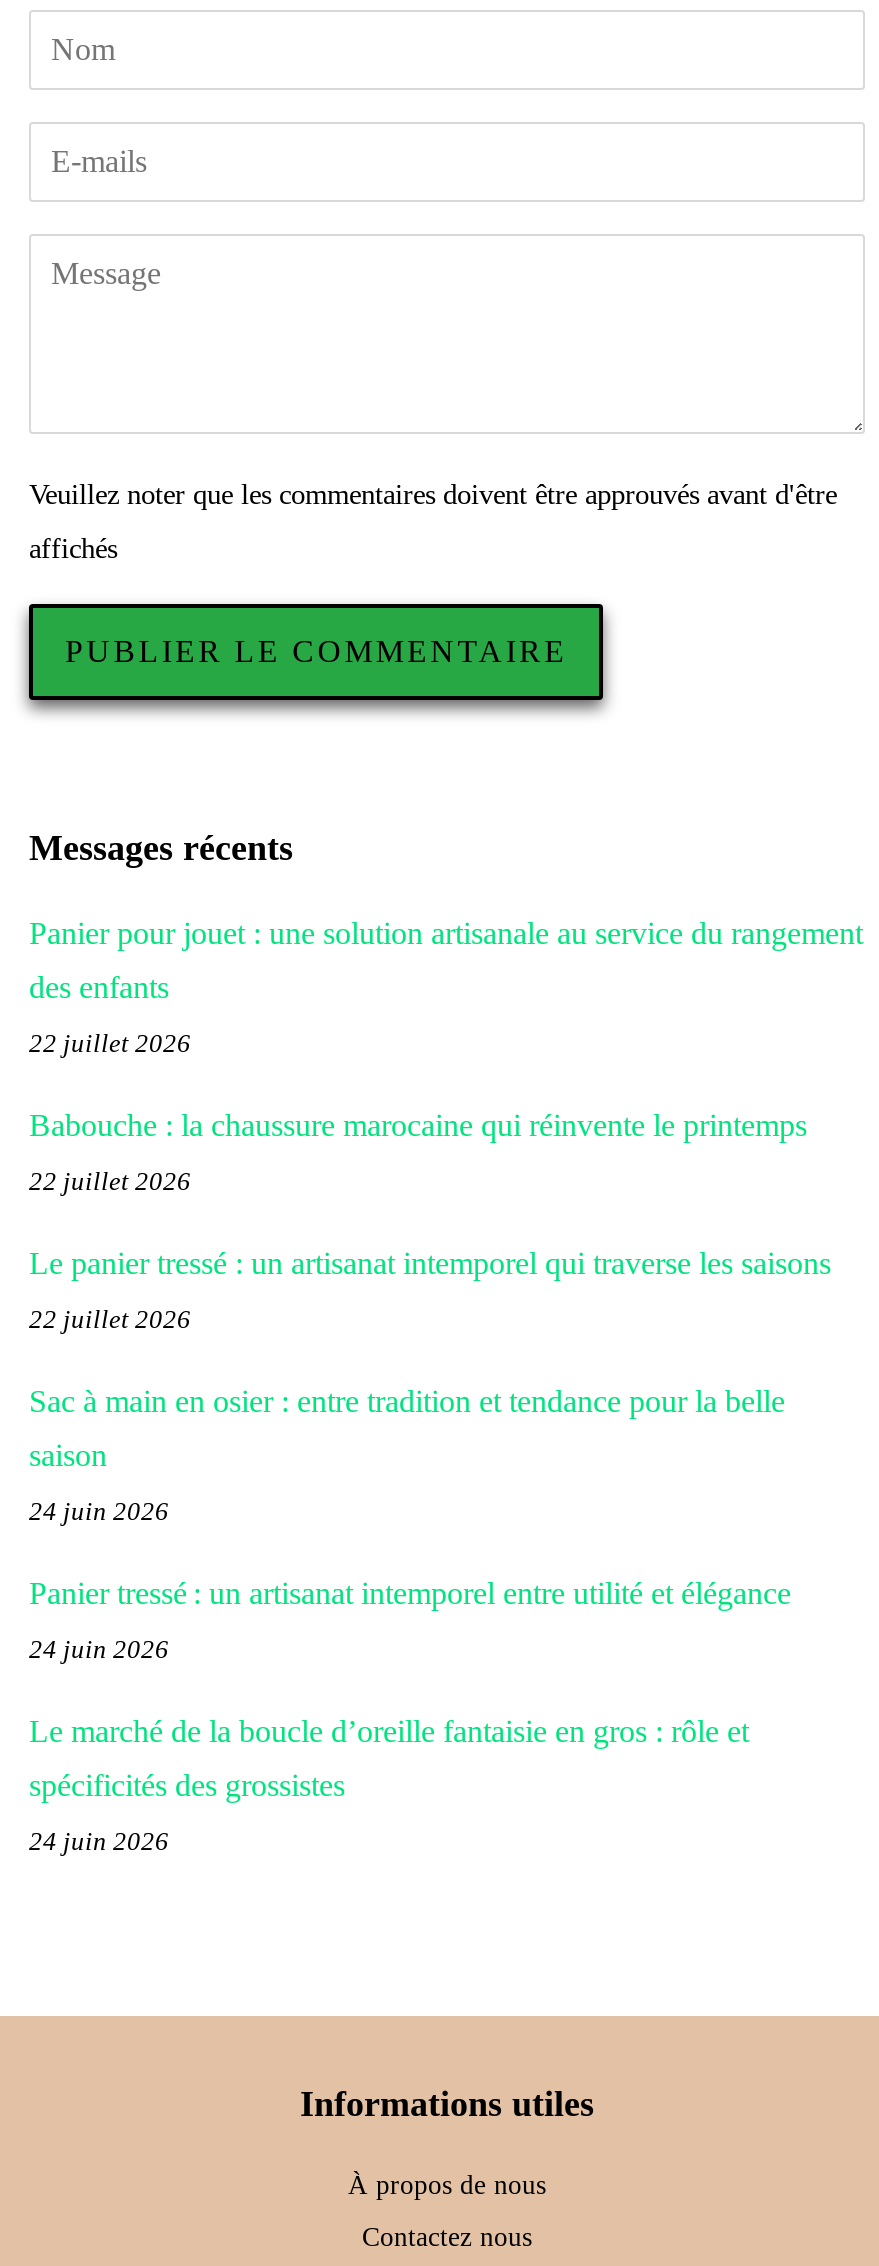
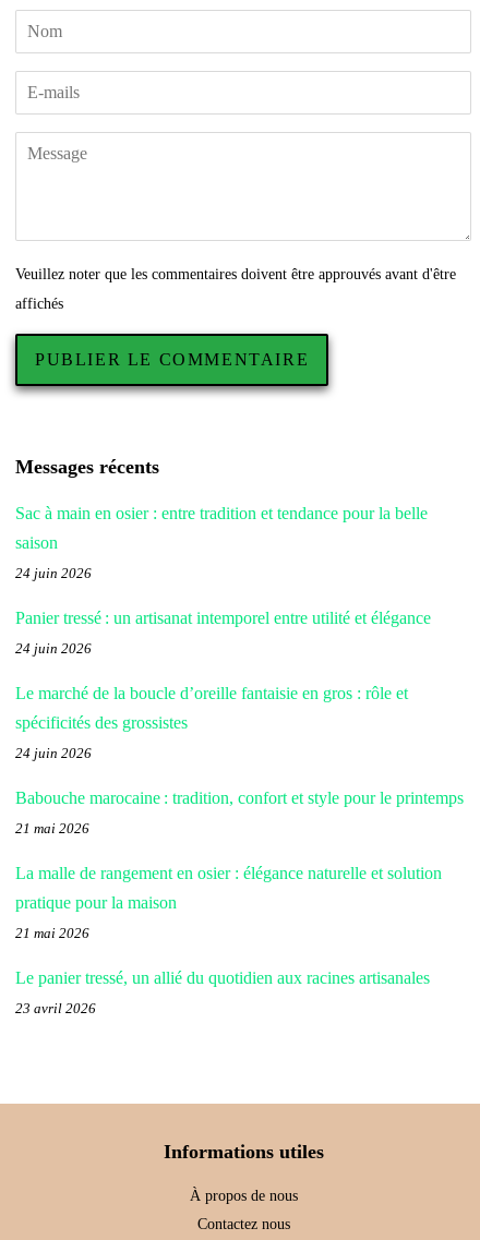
[29,916,863,1334] Panier pour jouet : une solution artisanale au service du rangement | des enfants | 22 juillet 2026 | Babouche : la chaussure marocaine qui réinvente le printemps | 22 juillet 2026 | Le panier tressé : un artisanat intemporel qui traverse les saisons | 22 juillet 2026 -> none
moved [29,1384,791,1856] -> [15,504,431,761]: Sac à main en osier : entre tradition et tendance pour la belle | saison | 24 juin 2026 | Panier tressé : un artisanat intemporel entre utilité et élégance | 24 juin 2026 | Le marché de la boucle d’oreille fantaisie en gros : rôle et | spécificités des grossistes | 24 juin 2026
none -> [15,788,464,1016] Babouche marocaine : tradition, confort et style pour le printemps | 21 mai 2026 | La malle de rangement en osier : élégance naturelle et solution | pratique pour la maison | 21 mai 2026 | Le panier tressé, un allié du quotidien aux racines artisanales | 23 avril 2026

